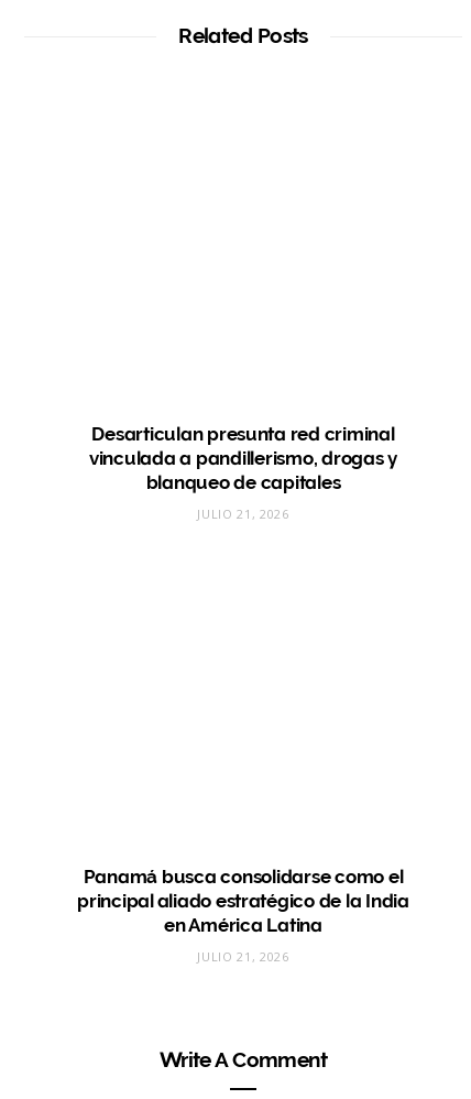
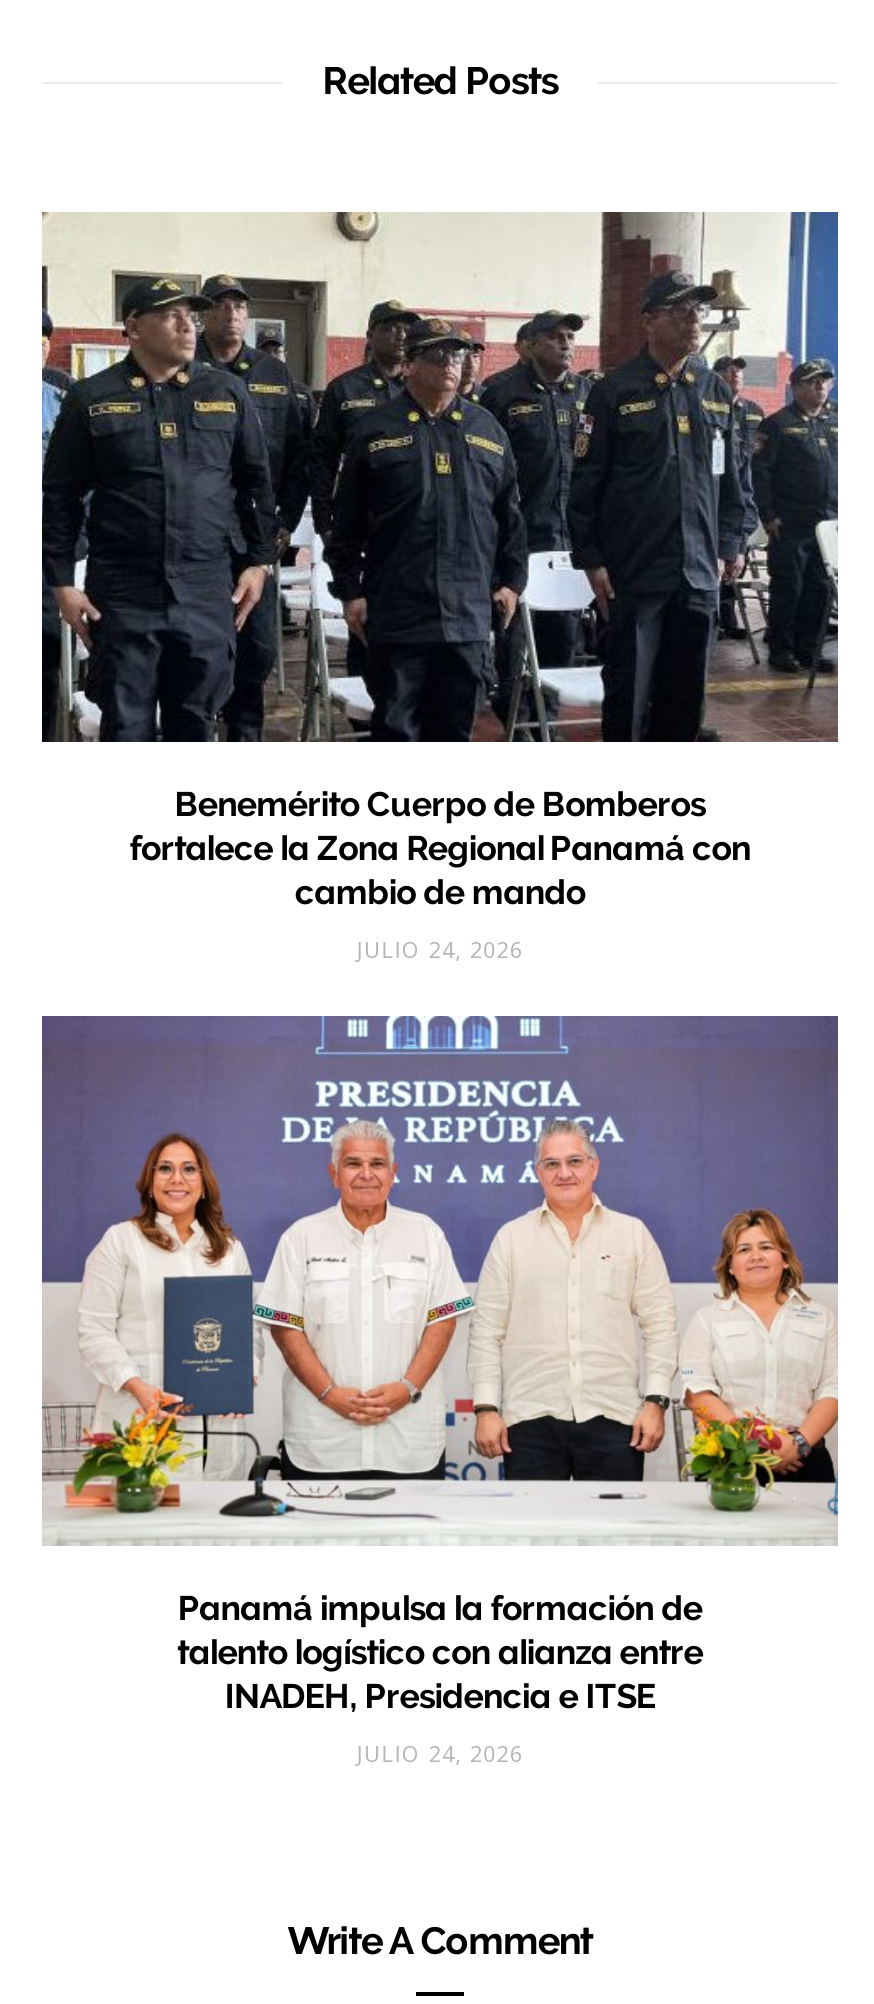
none -> [40,210,840,744] [image]
none -> [40,1014,840,1546] [image]
[89,423,397,493] Desarticulan presunta red criminal | vinculada a pandillerismo, drogas y | blanqueo de capitales -> [129,784,751,912] Benemérito Cuerpo de Bomberos | fortalece la Zona Regional Panamá con | cambio de mando
[197,505,289,522] JULIO 21, 2026 -> [357,934,523,964] JULIO 24, 2026
[77,866,409,936] Panamá busca consolidarse como el | principal aliado estratégico de la India | en América Latina -> [177,1589,703,1717] Panamá impulsa la formación de | talento logístico con alianza entre | INADEH, Presidencia e ITSE
[197,949,289,965] JULIO 21, 2026 -> [357,1739,523,1769] JULIO 24, 2026

